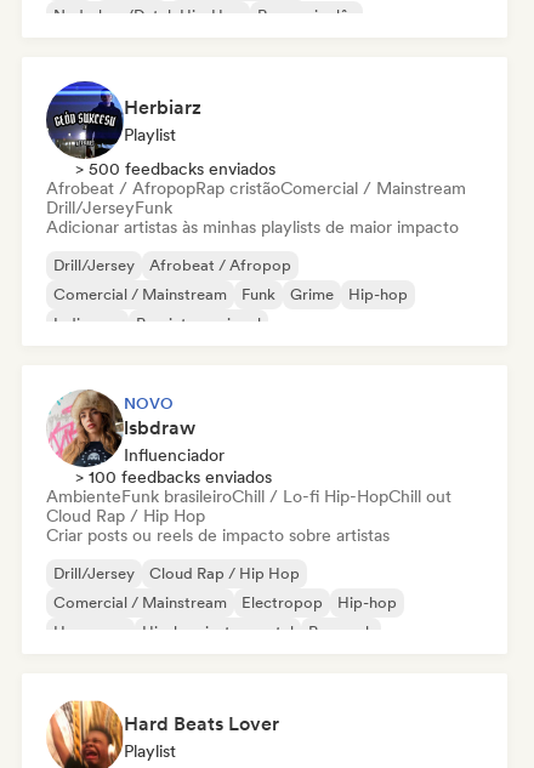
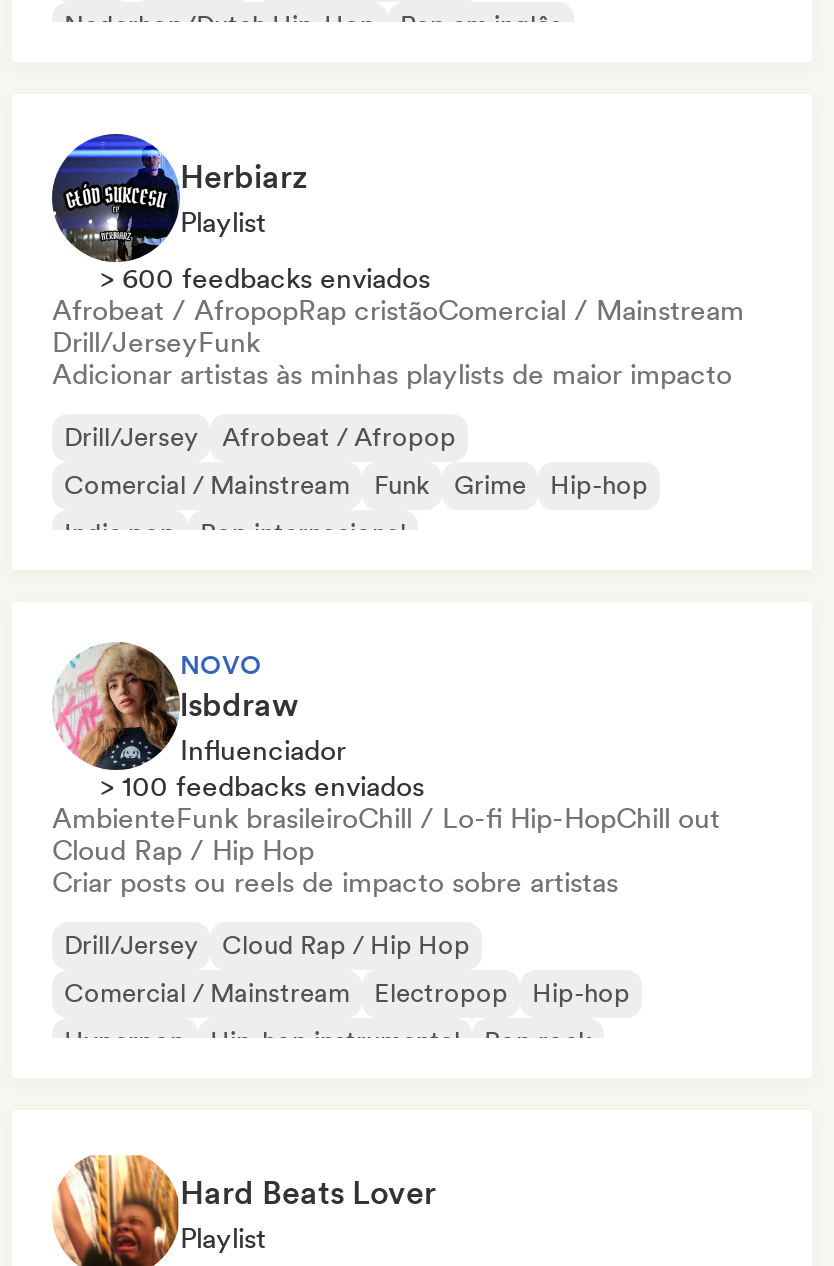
[75,159,275,178] > 500 feedbacks enviados -> [100,262,430,294] > 600 feedbacks enviados

